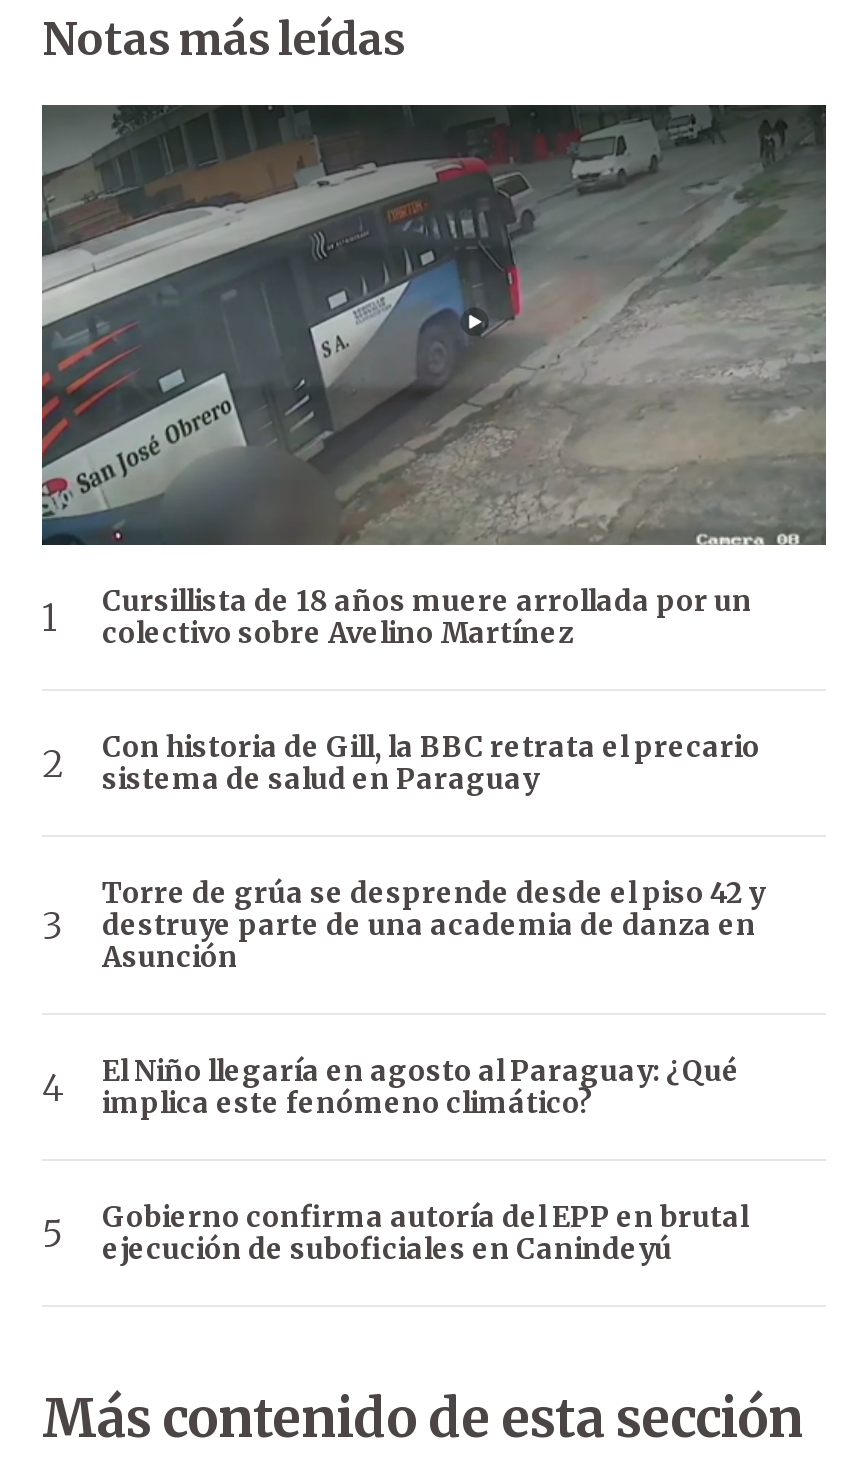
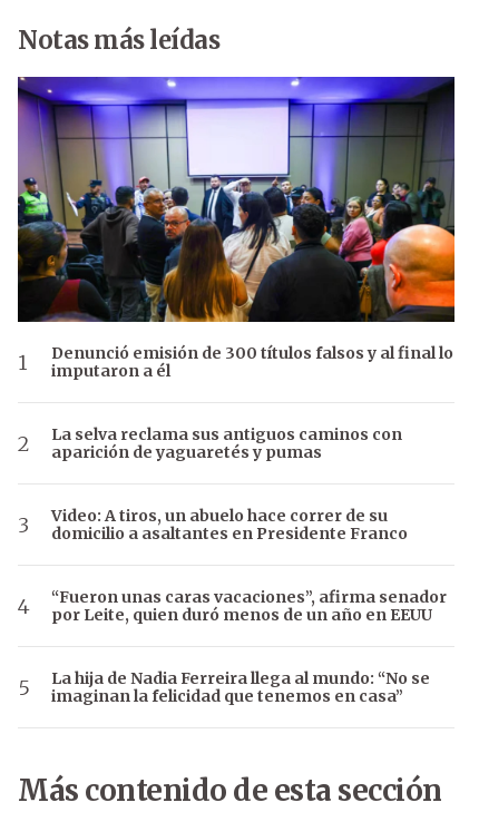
[40,103,828,652] [image] | Cursillista de 18 años muere arrollada por un | colectivo sobre Avelino Martínez -> [17,76,456,381] [image] | Denunció emisión de 300 títulos falsos y al final lo | imputaron a él
[102,730,760,798] Con historia de Gill, la BBC retrata el precario | sistema de salud en Paraguay -> [51,425,402,463] La selva reclama sus antiguos caminos con | aparición de yaguaretés y pumas
[102,876,764,976] Torre de grúa se desprende desde el piso 42 y | destruye parte de una academia de danza en | Asunción -> [51,506,408,544] Video: A tiros, un abuelo hace correr de su | domicilio a asaltantes en Presidente Franco
[102,1054,740,1122] El Niño llegaría en agosto al Paraguay: ¿Qué | implica este fenómeno climático? -> [51,587,447,625] “Fueron unas caras vacaciones”, afirma senador | por Leite, quien duró menos de un año en EEUU
[102,1200,748,1268] Gobierno confirma autoría del EPP en brutal | ejecución de suboficiales en Canindeyú -> [51,669,430,707] La hija de Nadia Ferreira llega al mundo: “No se | imaginan la felicidad que tenemos en casa”

